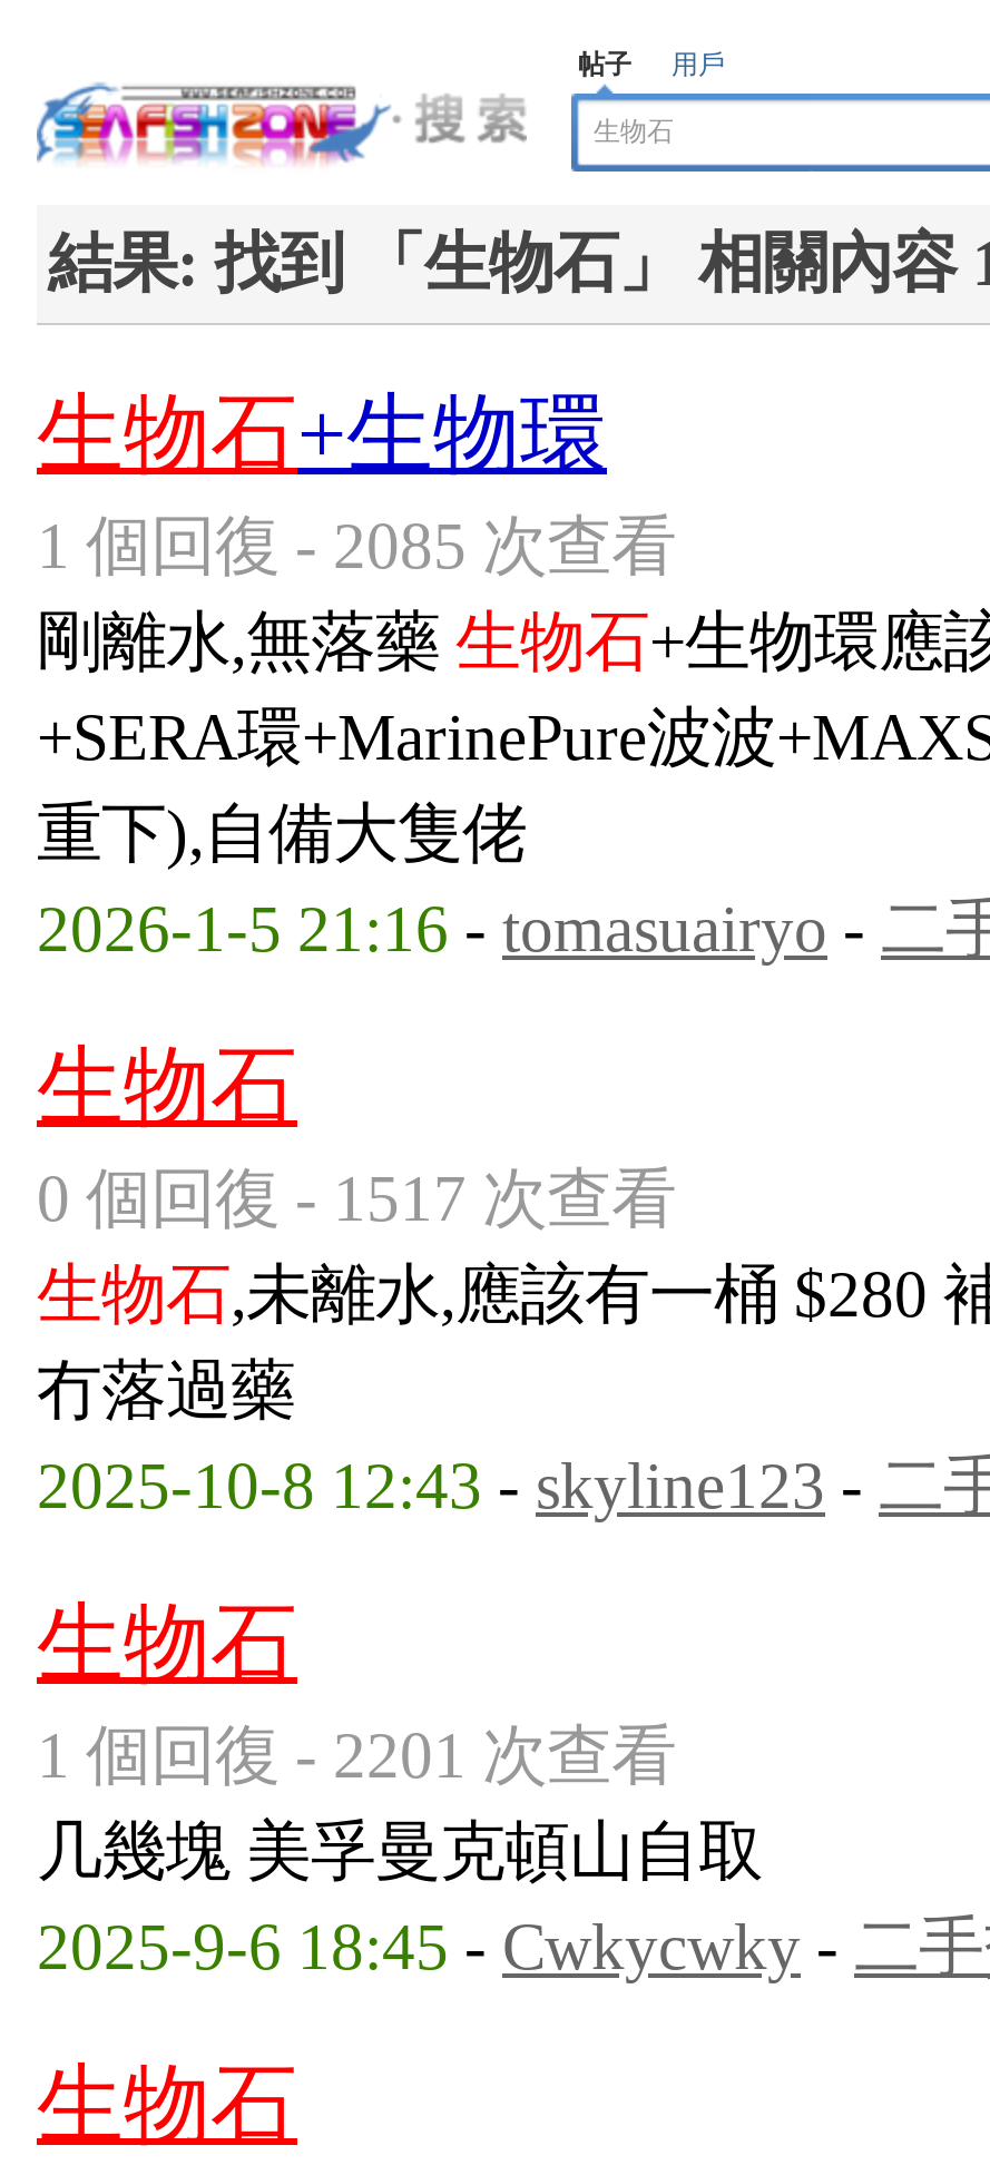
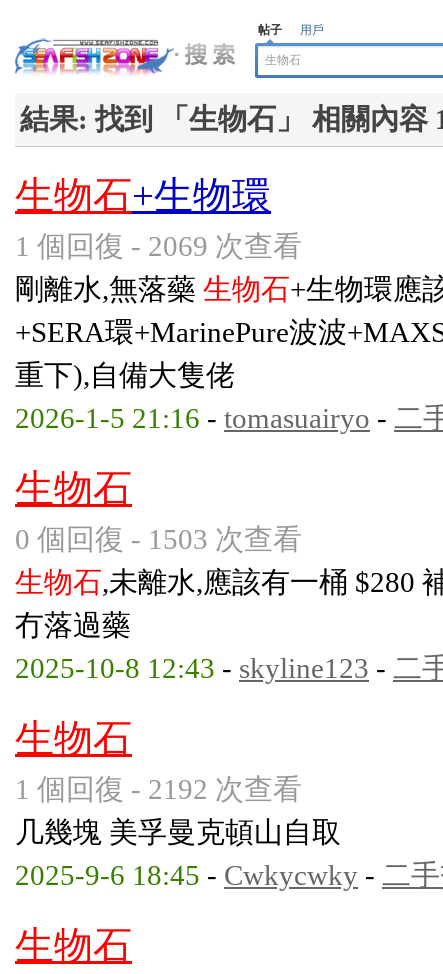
[37,510,676,581] 1 個回復 - 2085 次查看 -> [15,230,302,262] 1 個回復 - 2069 次查看
[37,1163,676,1234] 0 個回復 - 1517 次查看 -> [15,523,302,555] 0 個回復 - 1503 次查看
[37,1720,676,1791] 1 個回復 - 2201 次查看 -> [15,773,302,805] 1 個回復 - 2192 次查看

